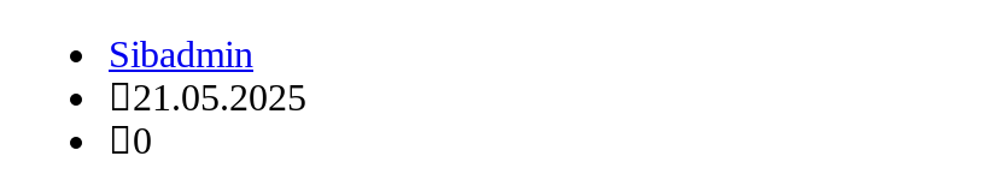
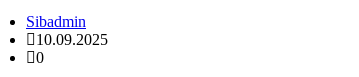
[133,77,306,118] 21.05.2025 -> [36,31,108,48] 10.09.2025

